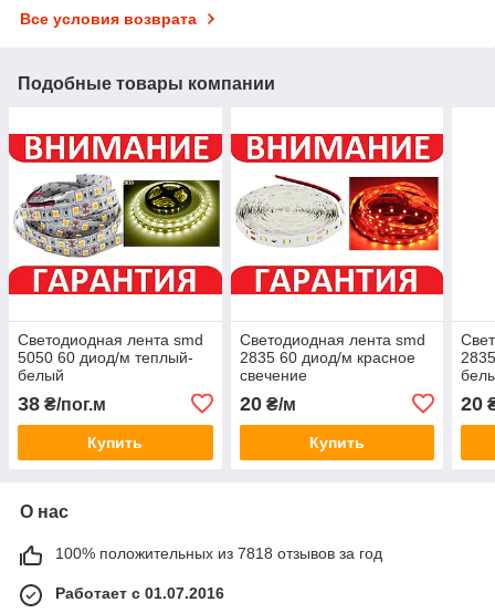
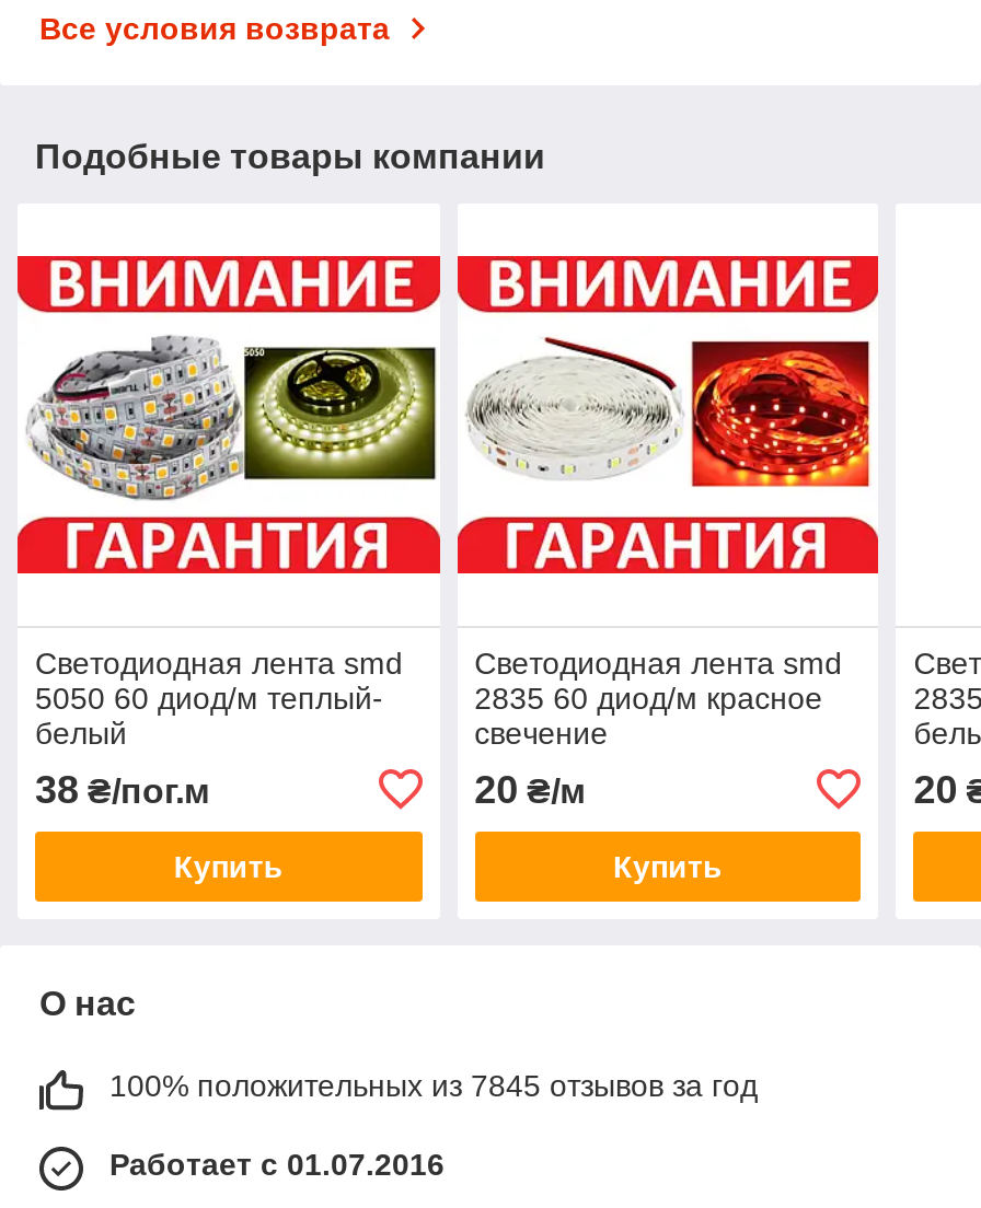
[55,544,382,562] 100% положительных из 7818 отзывов за год -> [109,1068,758,1103] 100% положительных из 7845 отзывов за год

